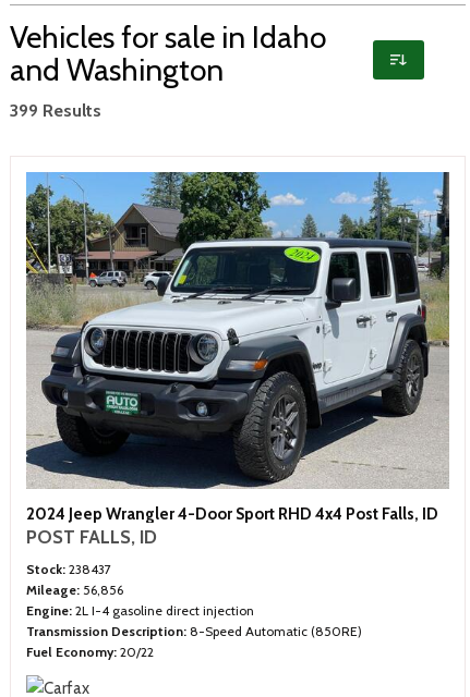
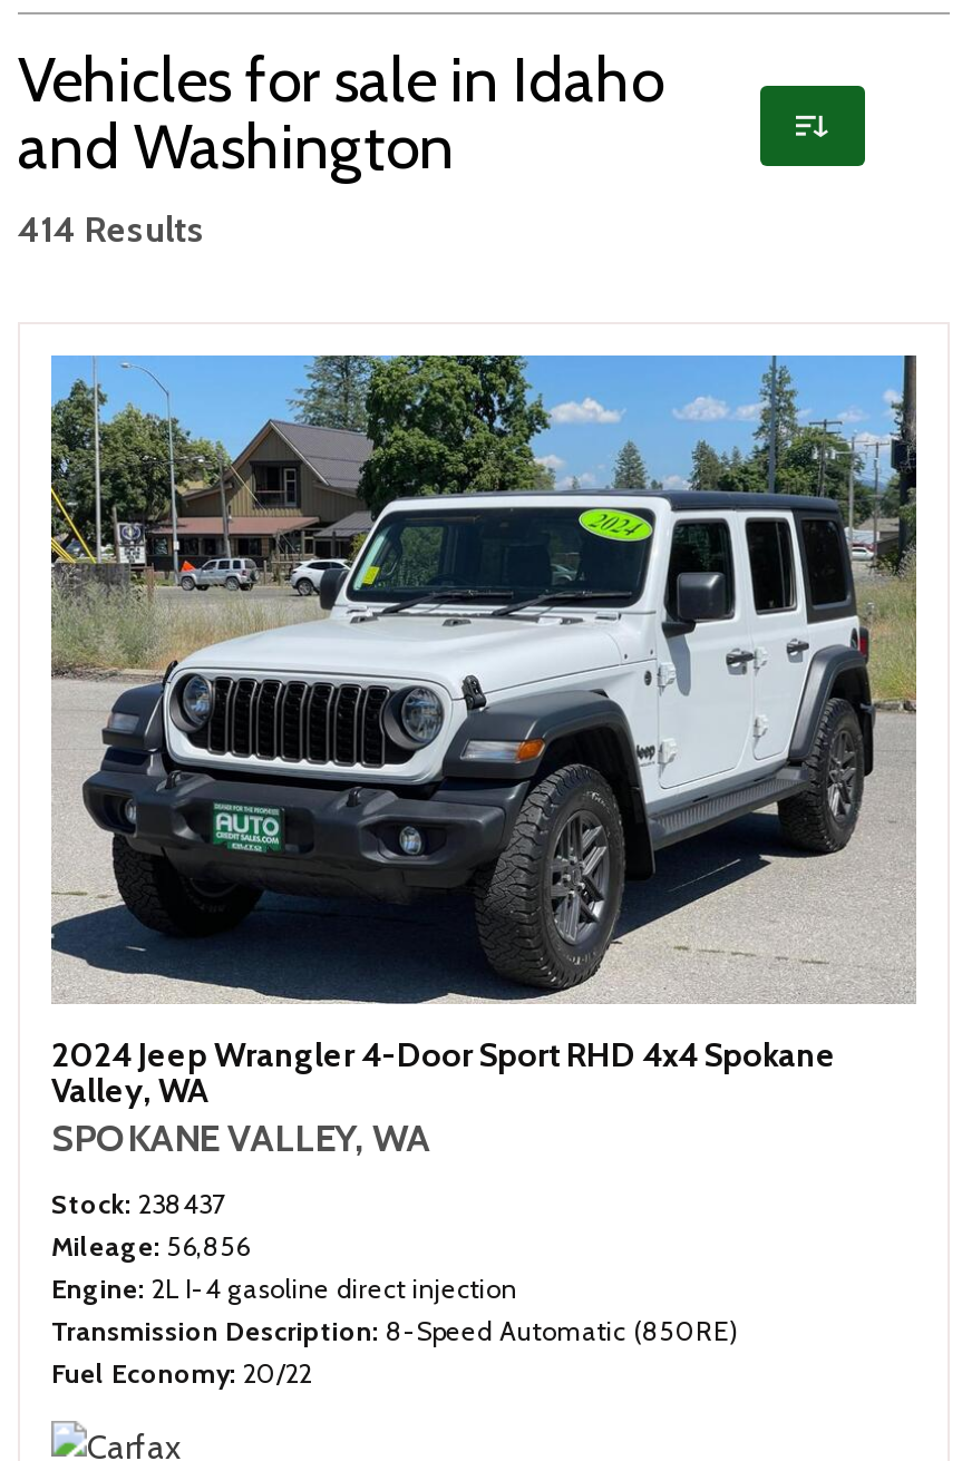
[10,101,101,121] 399 Results -> [18,209,205,252] 414 Results
[26,505,438,548] 2024 Jeep Wrangler 4-Door Sport RHD 4x4 Post Falls, ID | POST FALLS, ID -> [51,1036,836,1161] 2024 Jeep Wrangler 4-Door Sport RHD 4x4 Spokane | Valley, WA | SPOKANE VALLEY, WA

